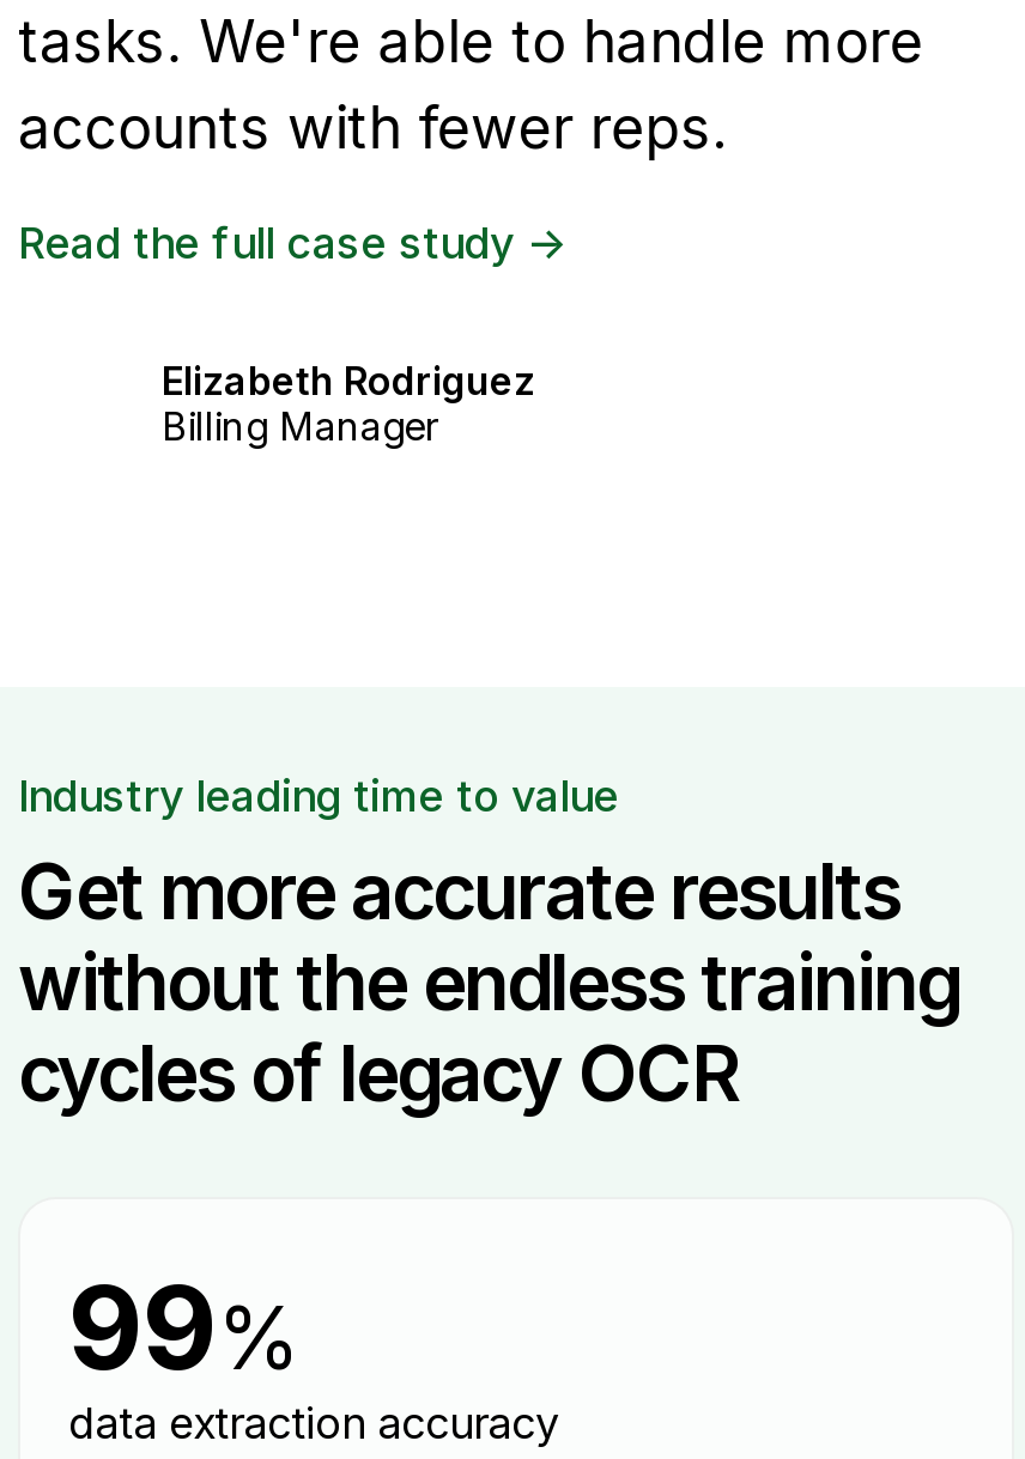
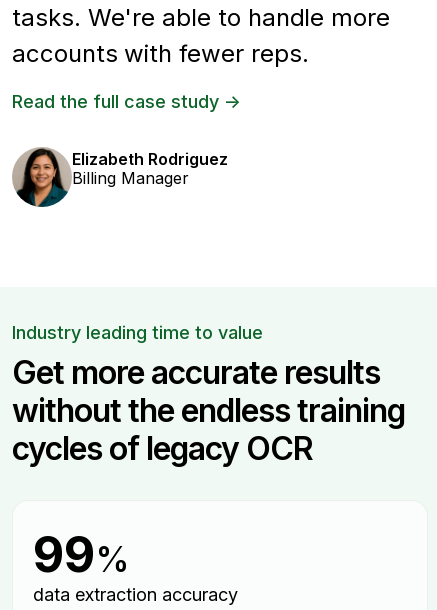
none -> [12,147,69,208] [image]

